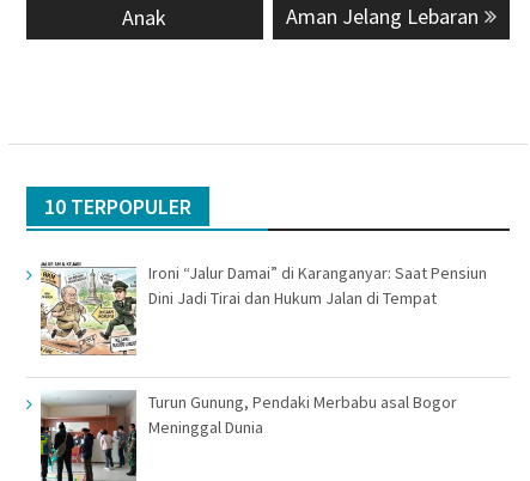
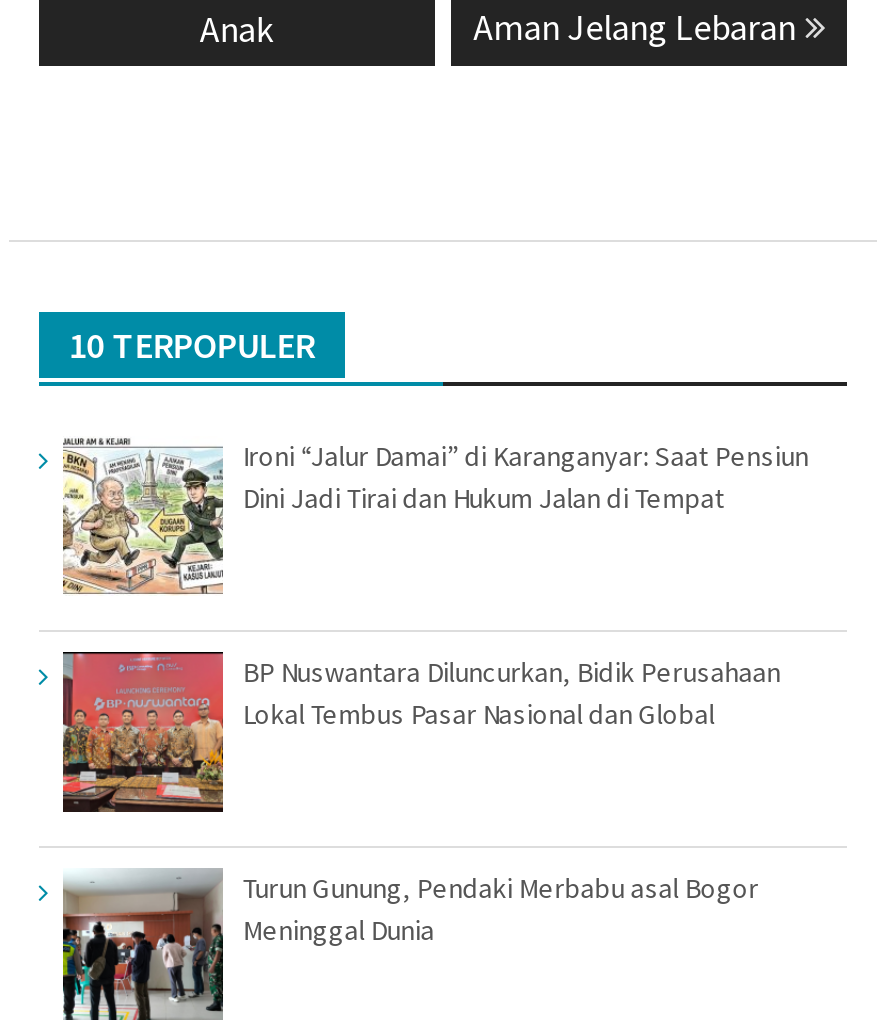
none -> [63,650,780,814] [image] | BP Nuswantara Diluncurkan, Bidik Perusahaan | Lokal Tembus Pasar Nasional dan Global

